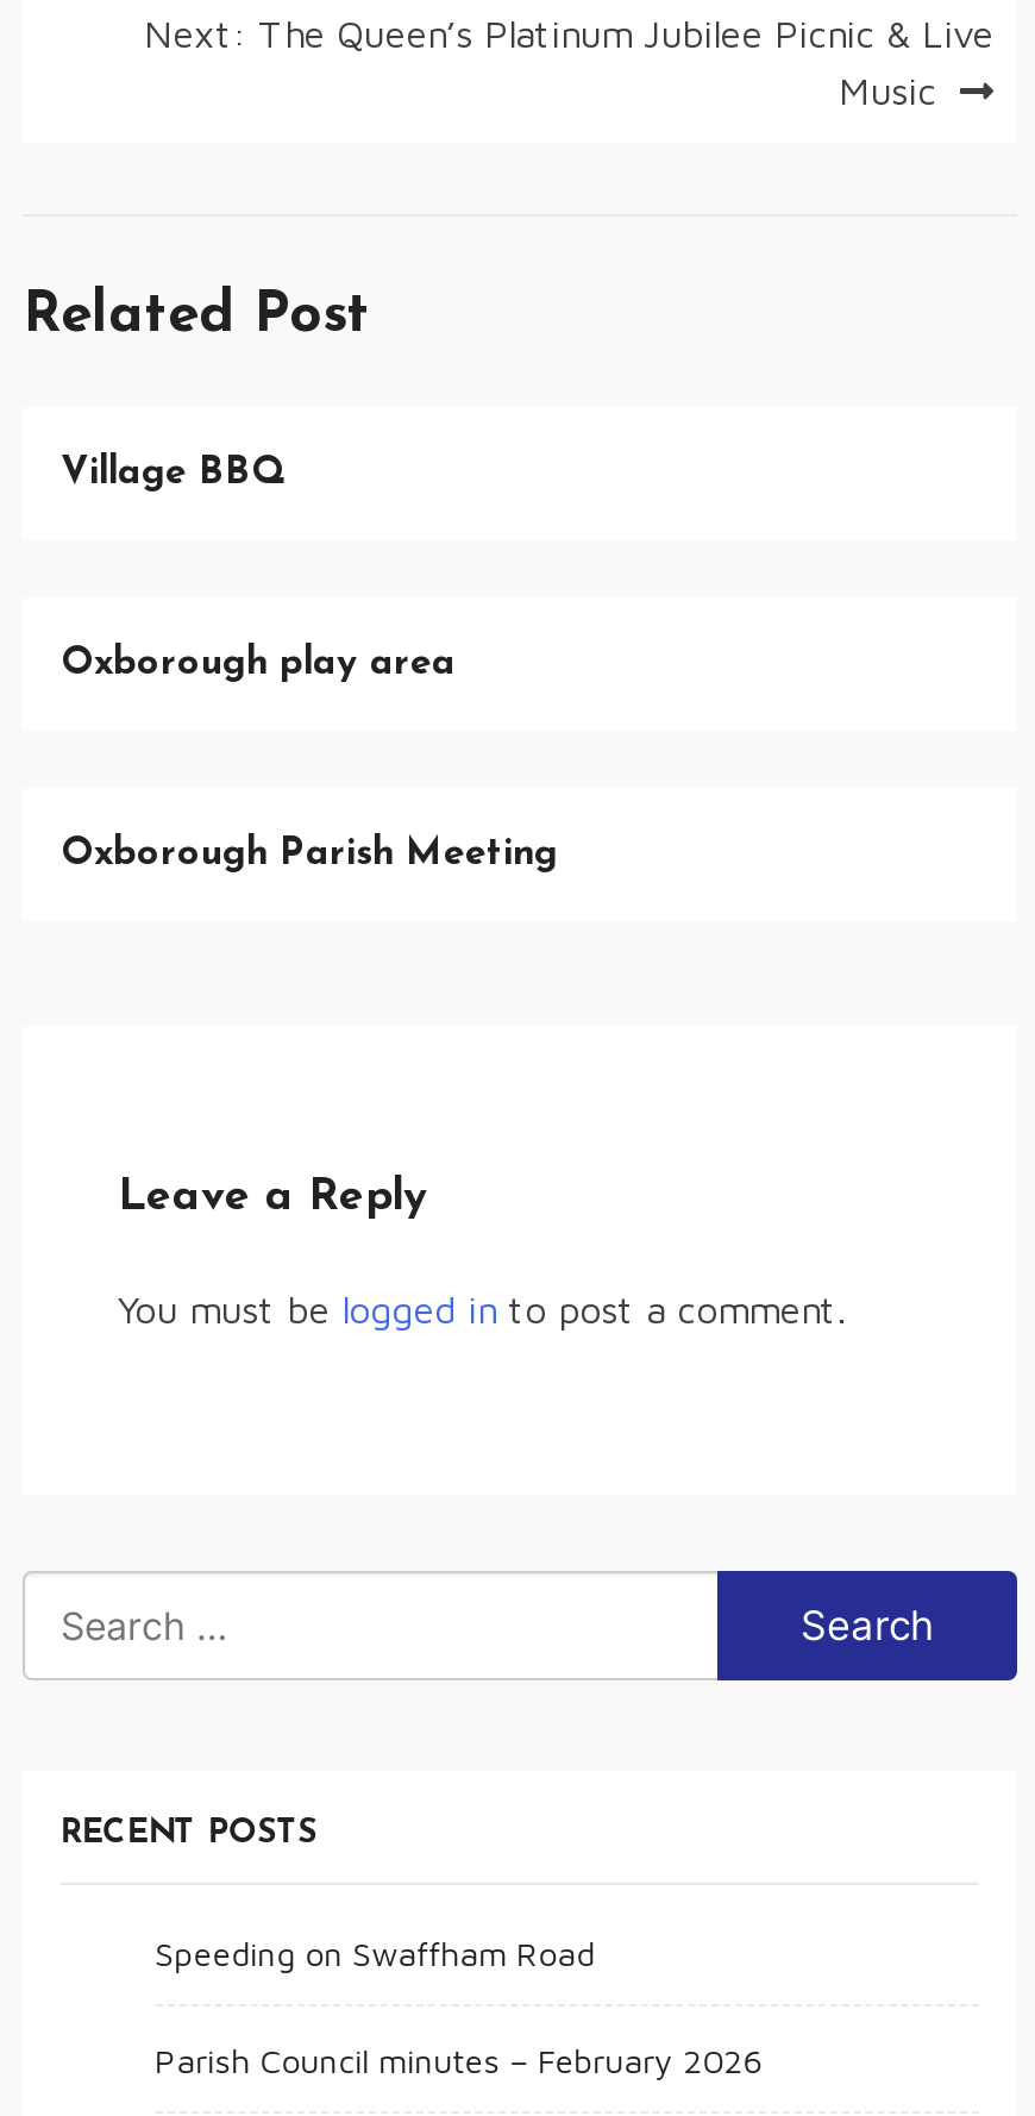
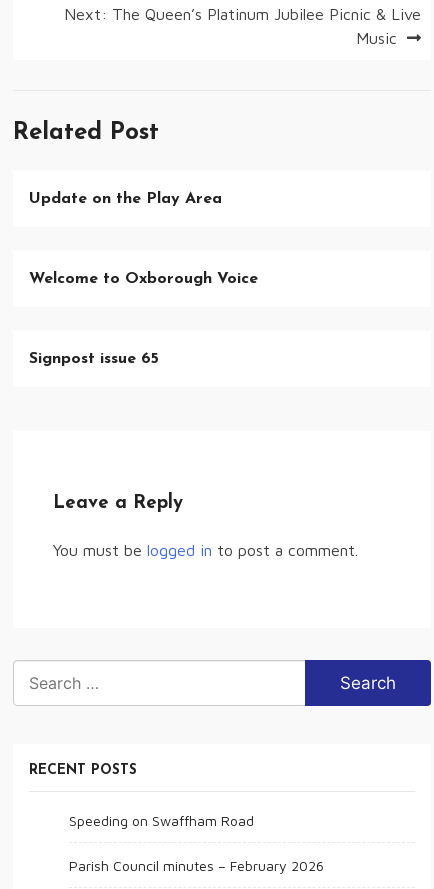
[61,454,284,492] Village BBQ -> [29,191,222,207] Update on the Play Area
[61,645,456,683] Oxborough play area -> [29,271,258,287] Welcome to Oxborough Voice
[61,835,558,873] Oxborough Parish Meeting -> [29,351,159,367] Signpost issue 65

